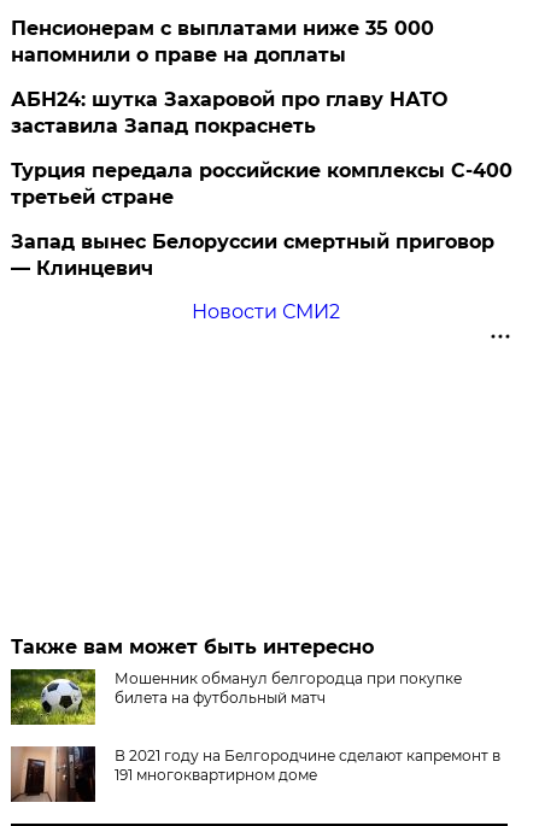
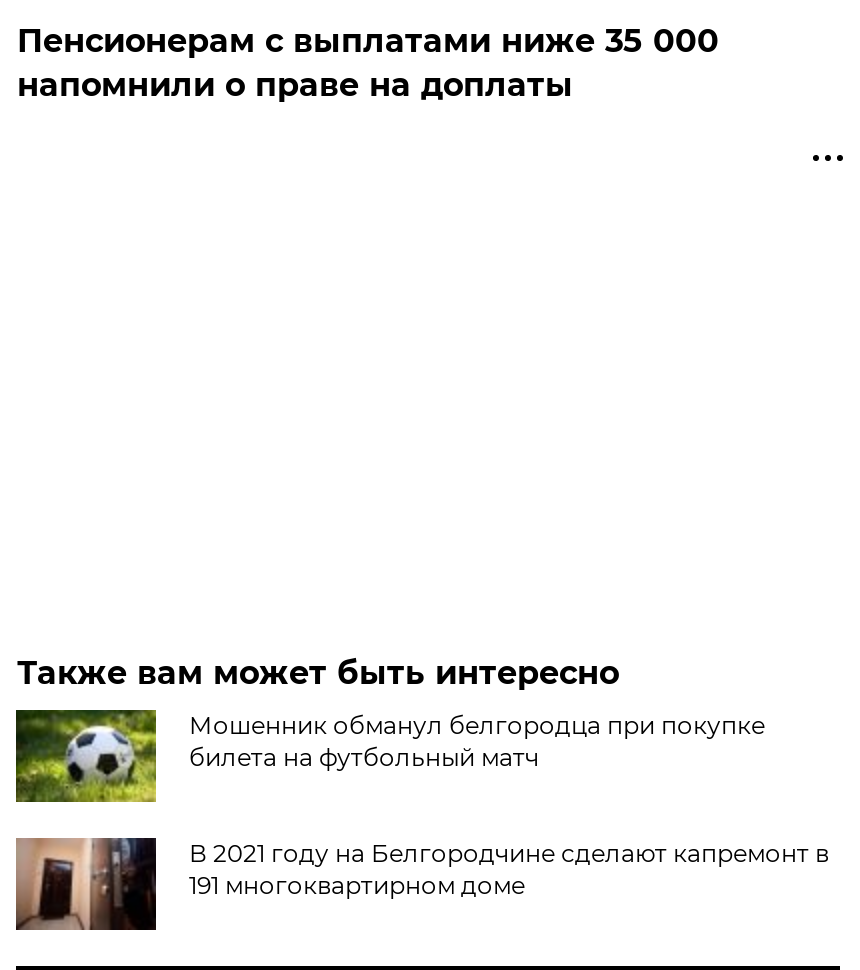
[11,88,513,323] АБН24: шутка Захаровой про главу НАТО | заставила Запад покраснеть | Турция передала российские комплексы С-400 | третьей стране | Запад вынес Белоруссии смертный приговор | — Клинцевич | Новости СМИ2 -> none

